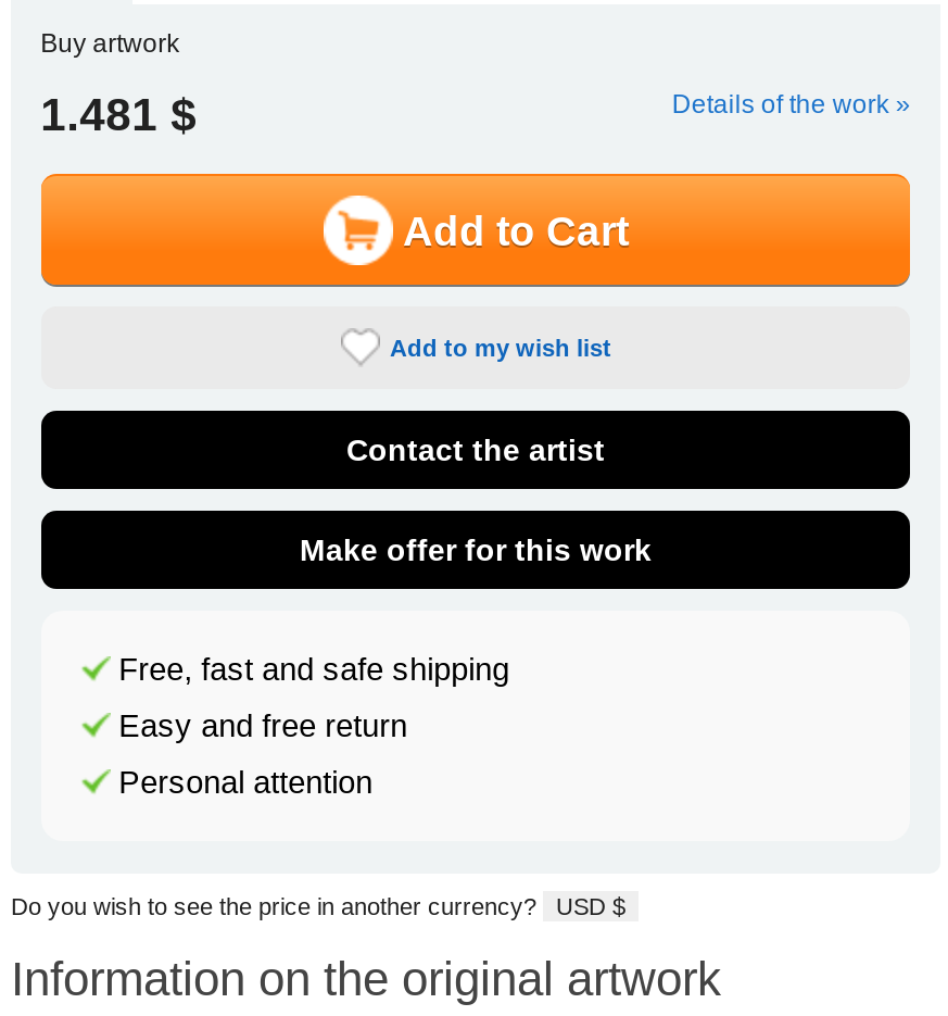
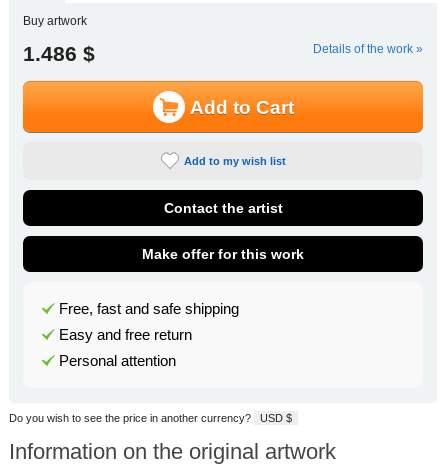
[40,90,197,140] 1.481 $ -> [23,42,95,65] 1.486 $

